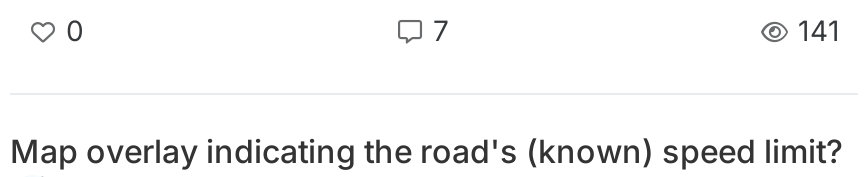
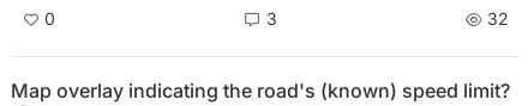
[425,13,449,47] 7 -> [261,8,277,28] 3
[790,13,840,47] 141 -> [482,8,509,28] 32

